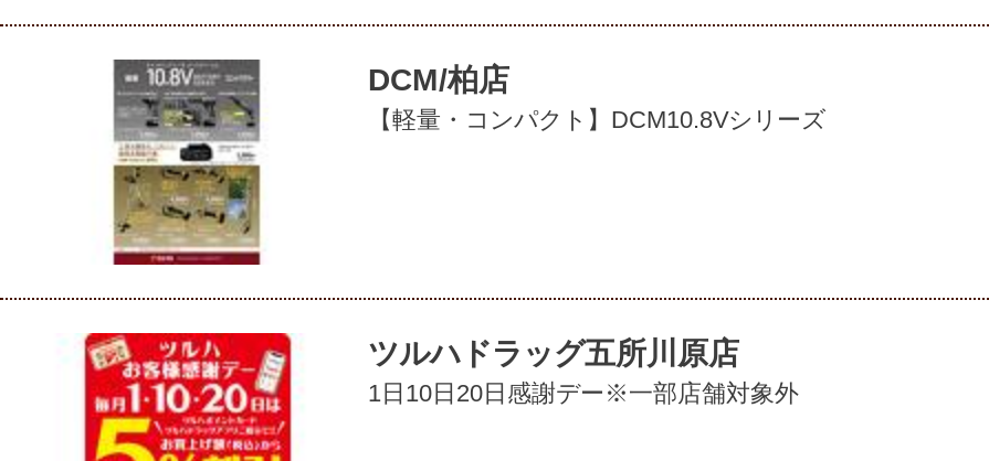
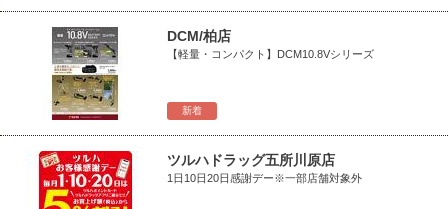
none -> [182,105,202,116] 新着

